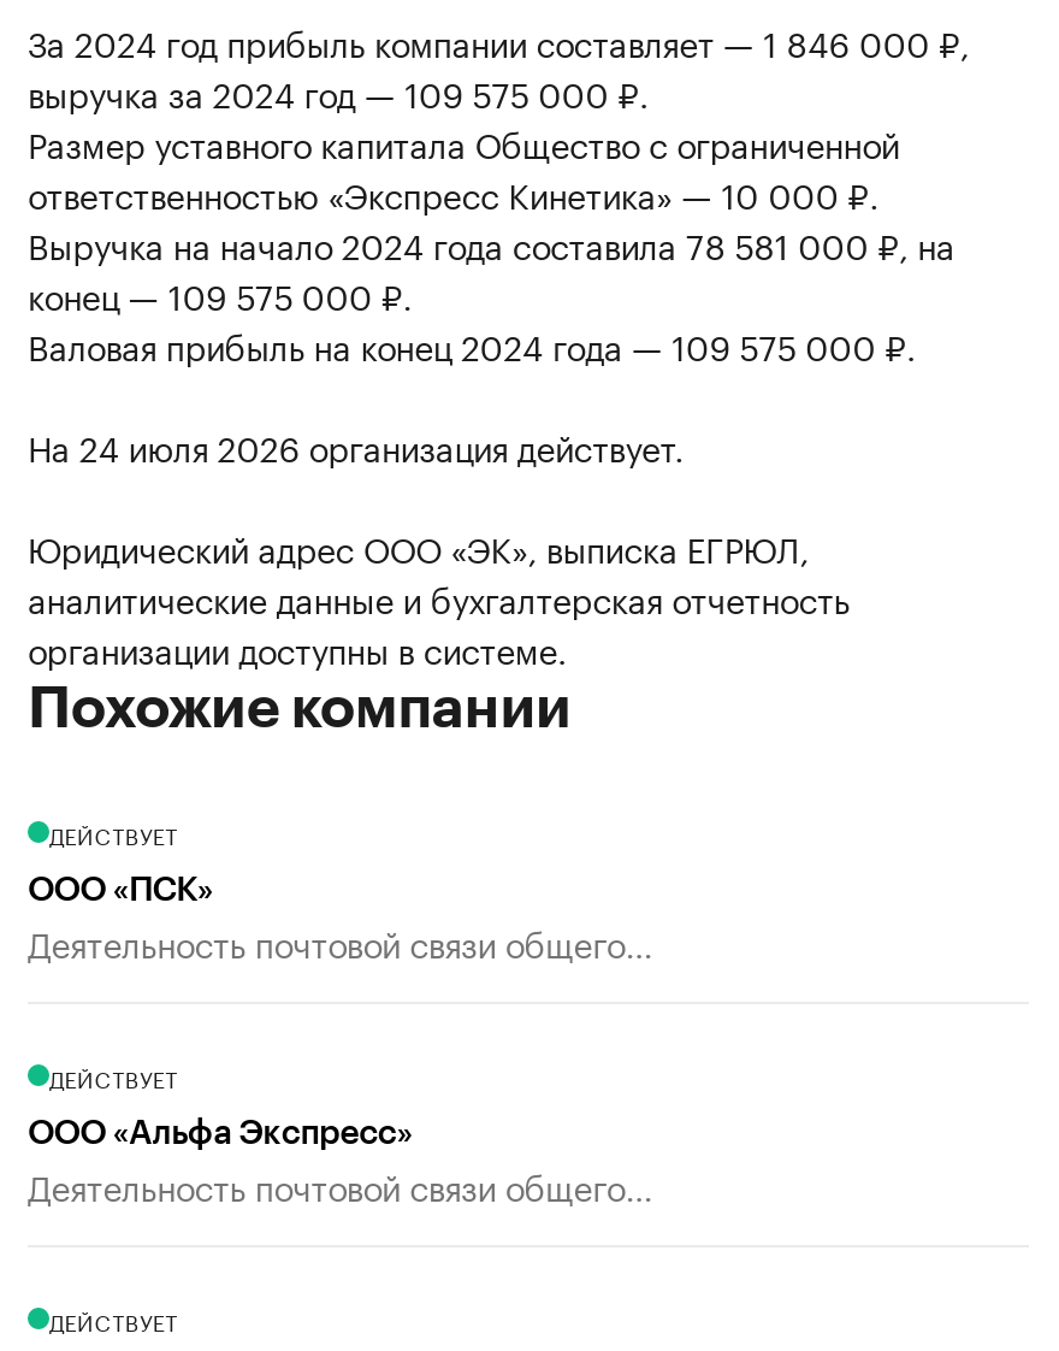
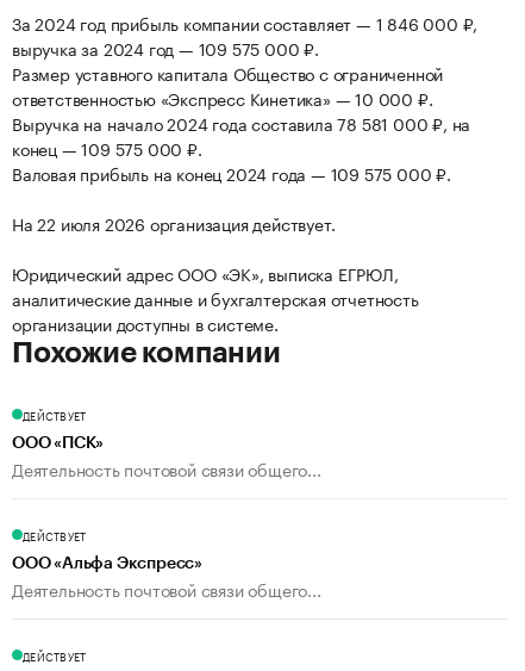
[28,420,683,473] На 24 июля 2026 организация действует. -> [12,210,335,236] На 22 июля 2026 организация действует.

